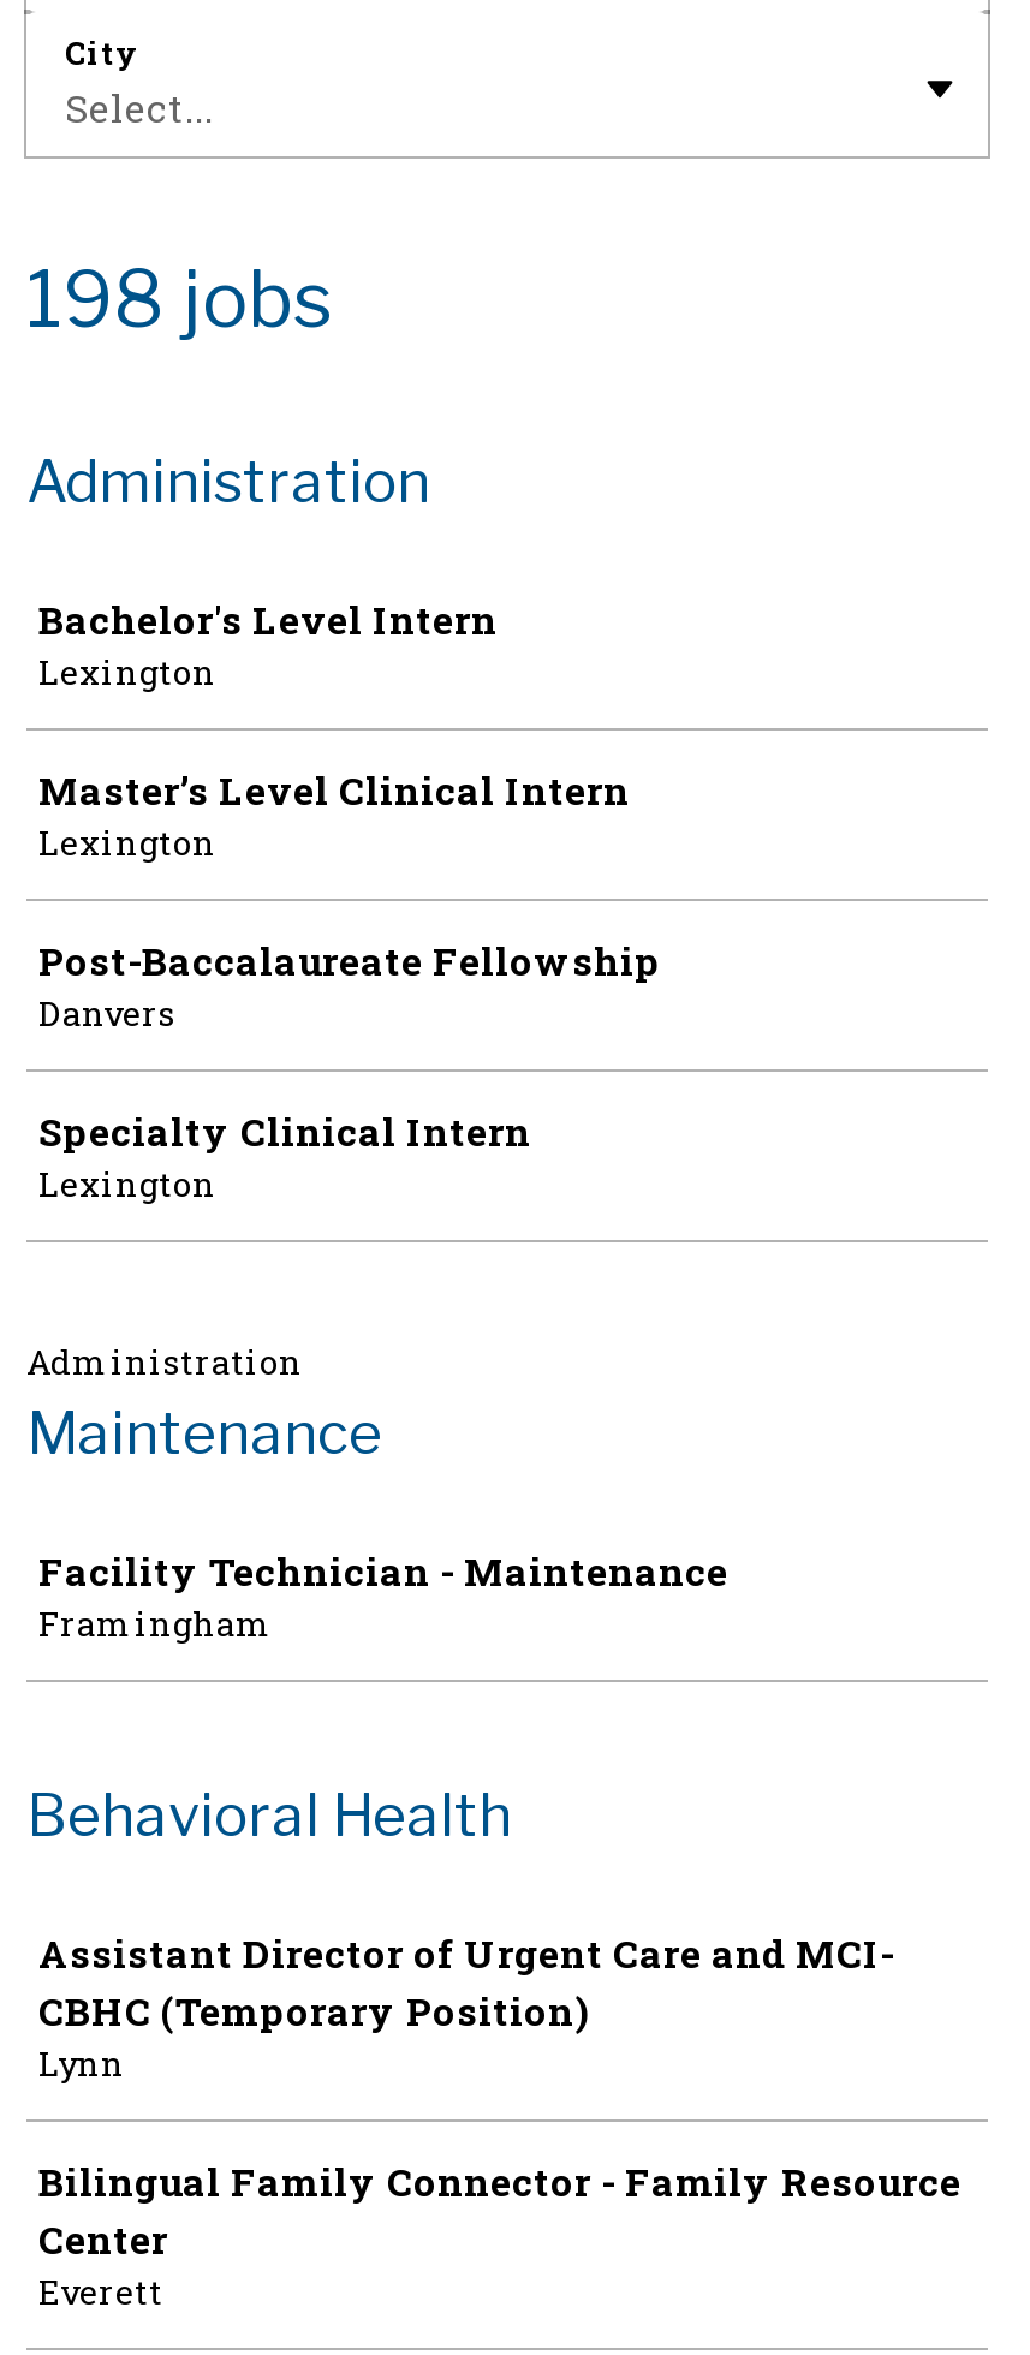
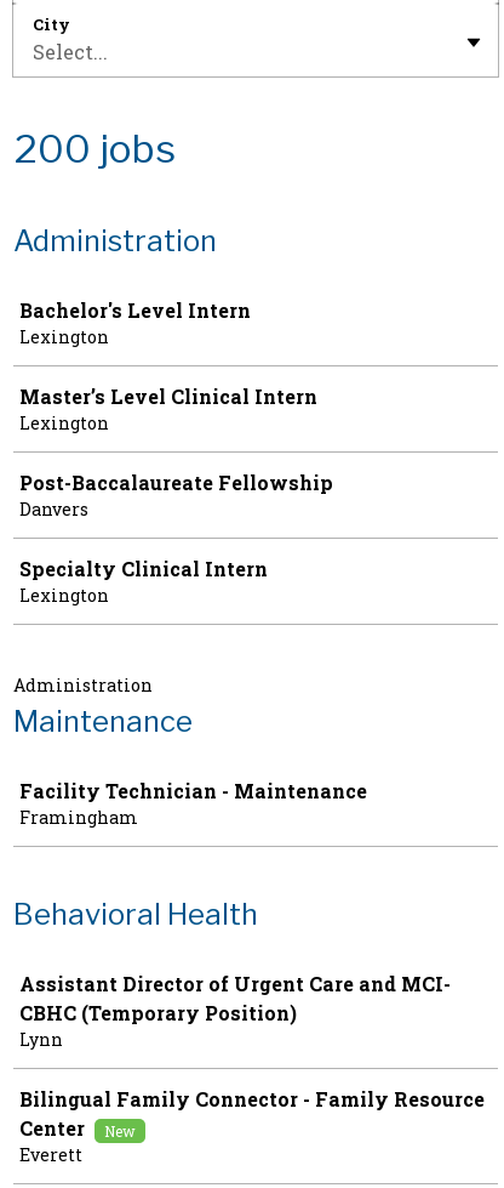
[26,252,334,346] 198 jobs -> [13,125,176,172] 200 jobs
none -> [104,1121,136,1140] New

